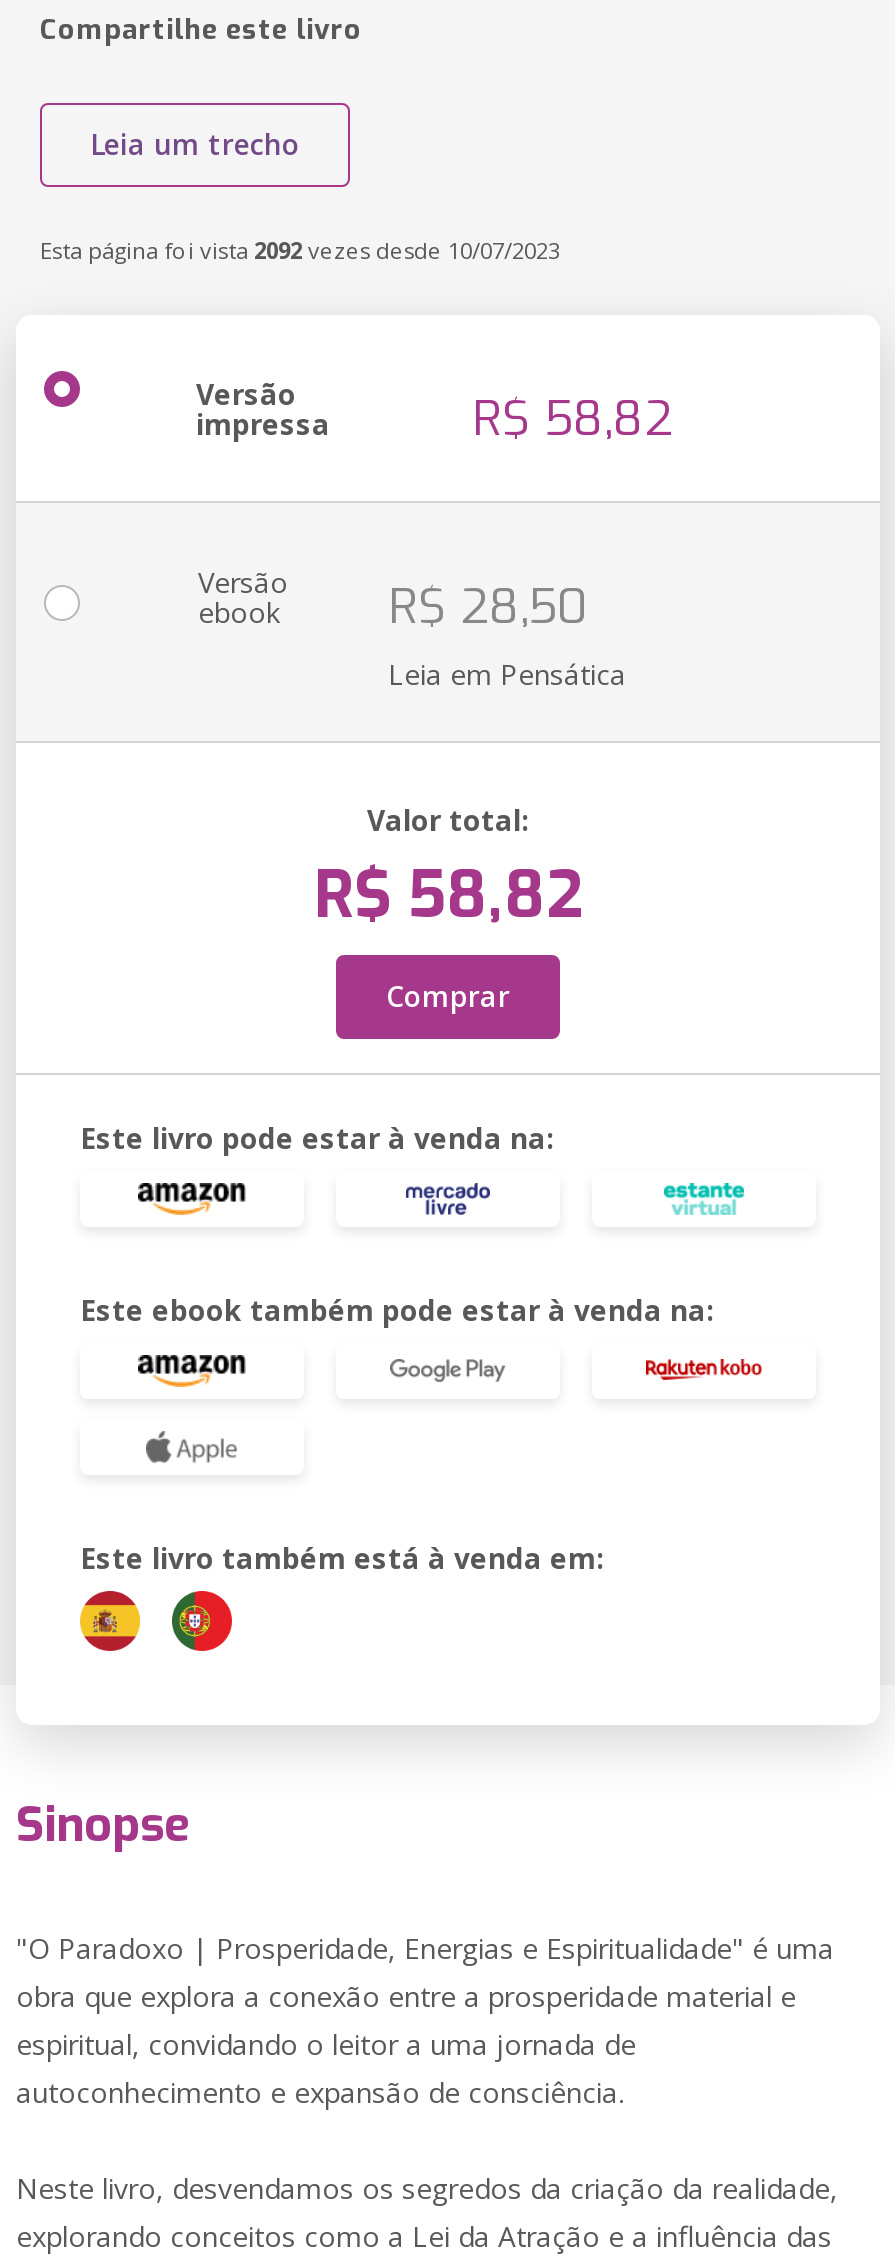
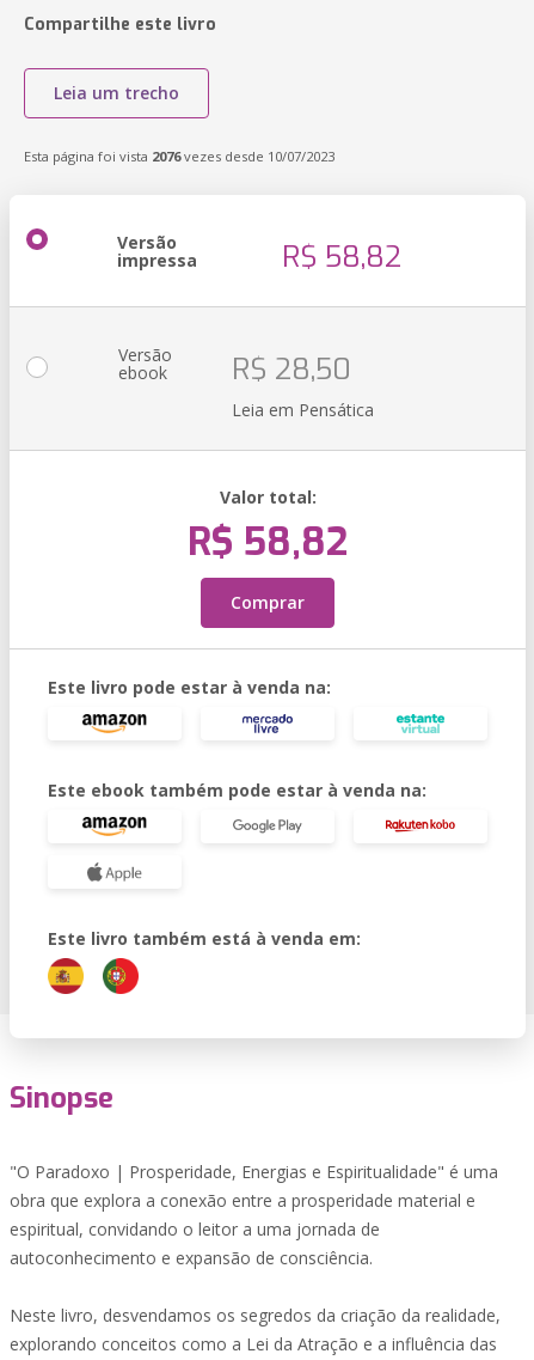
[40,235,560,265] Esta página foi vista 2092 vezes desde 10/07/2023 -> [24,147,334,165] Esta página foi vista 2076 vezes desde 10/07/2023

